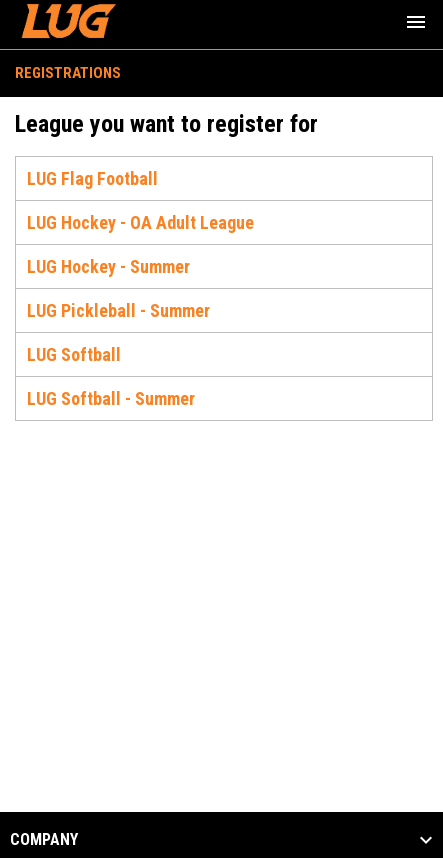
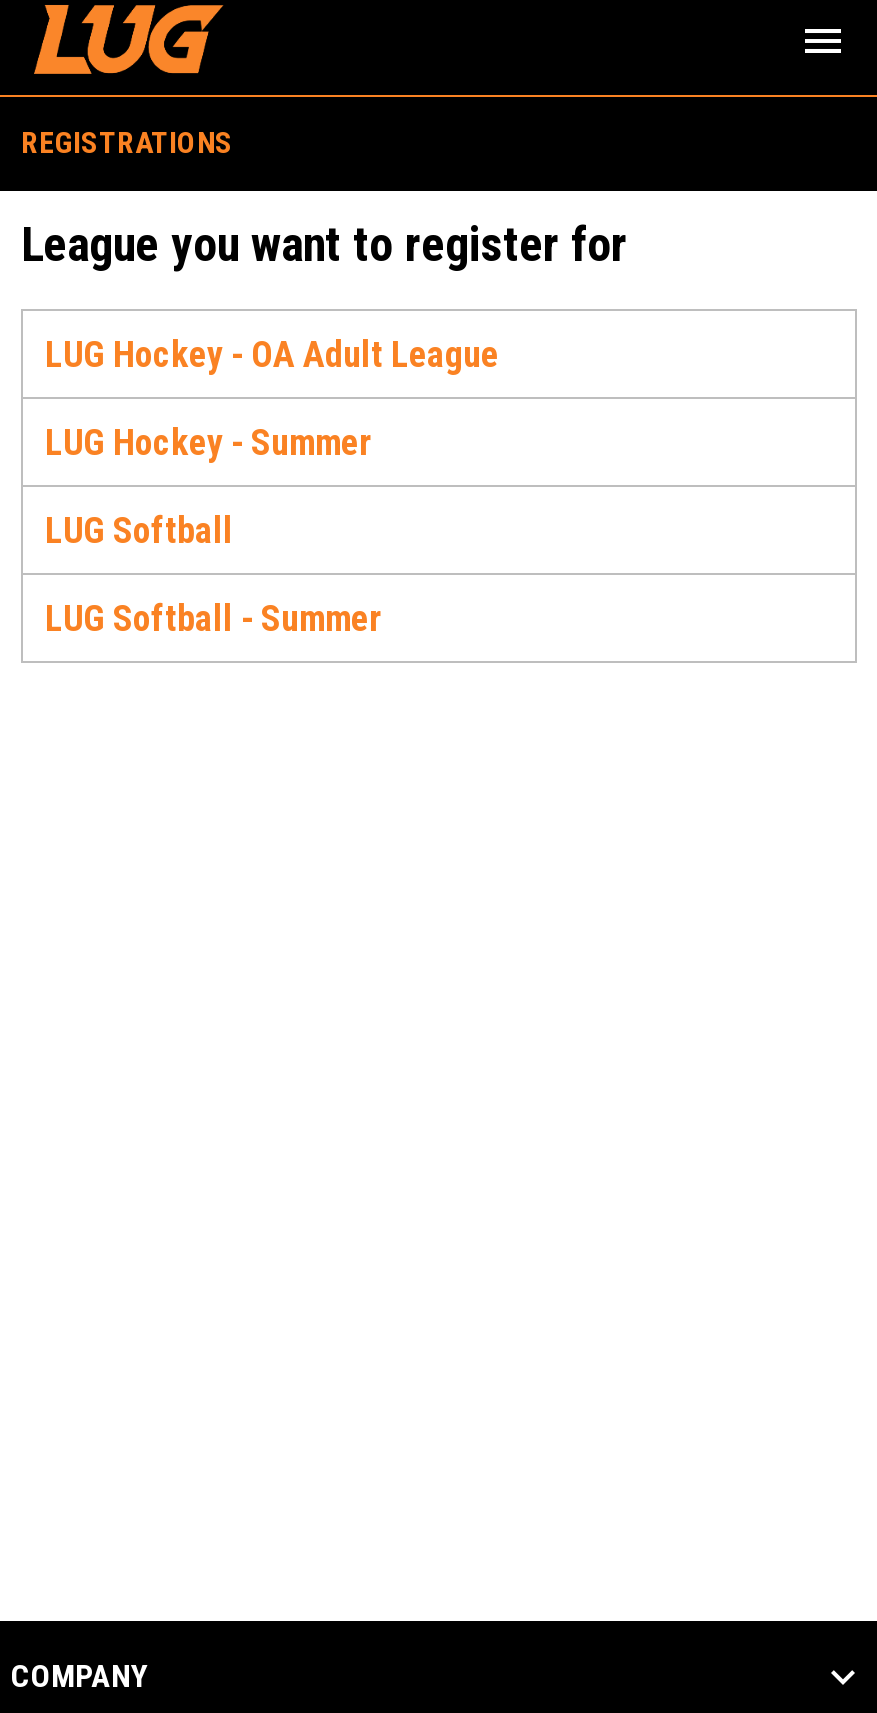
[27,168,158,189] LUG Flag Football -> none
moved [27,212,254,277] -> [45,333,499,463]: LUG Hockey - OA Adult League | LUG Hockey - Summer
[27,300,210,321] LUG Pickleball - Summer -> none
moved [27,344,195,409] -> [45,509,381,639]: LUG Softball | LUG Softball - Summer

